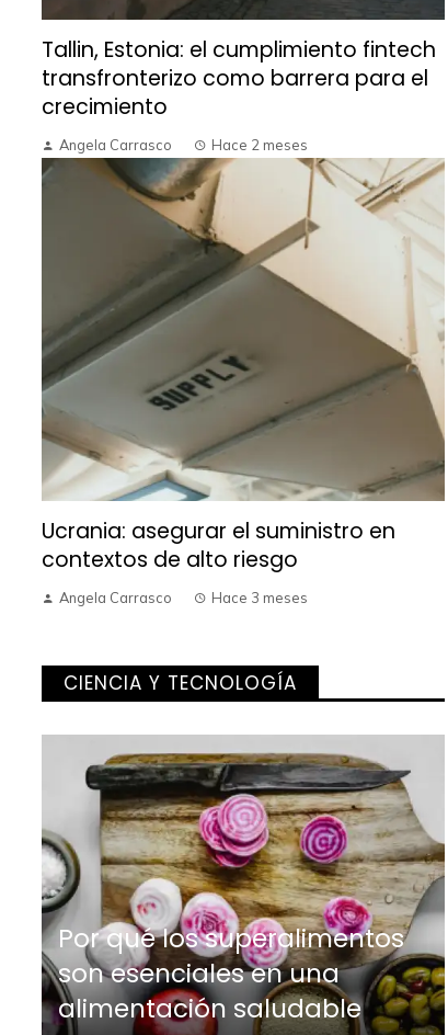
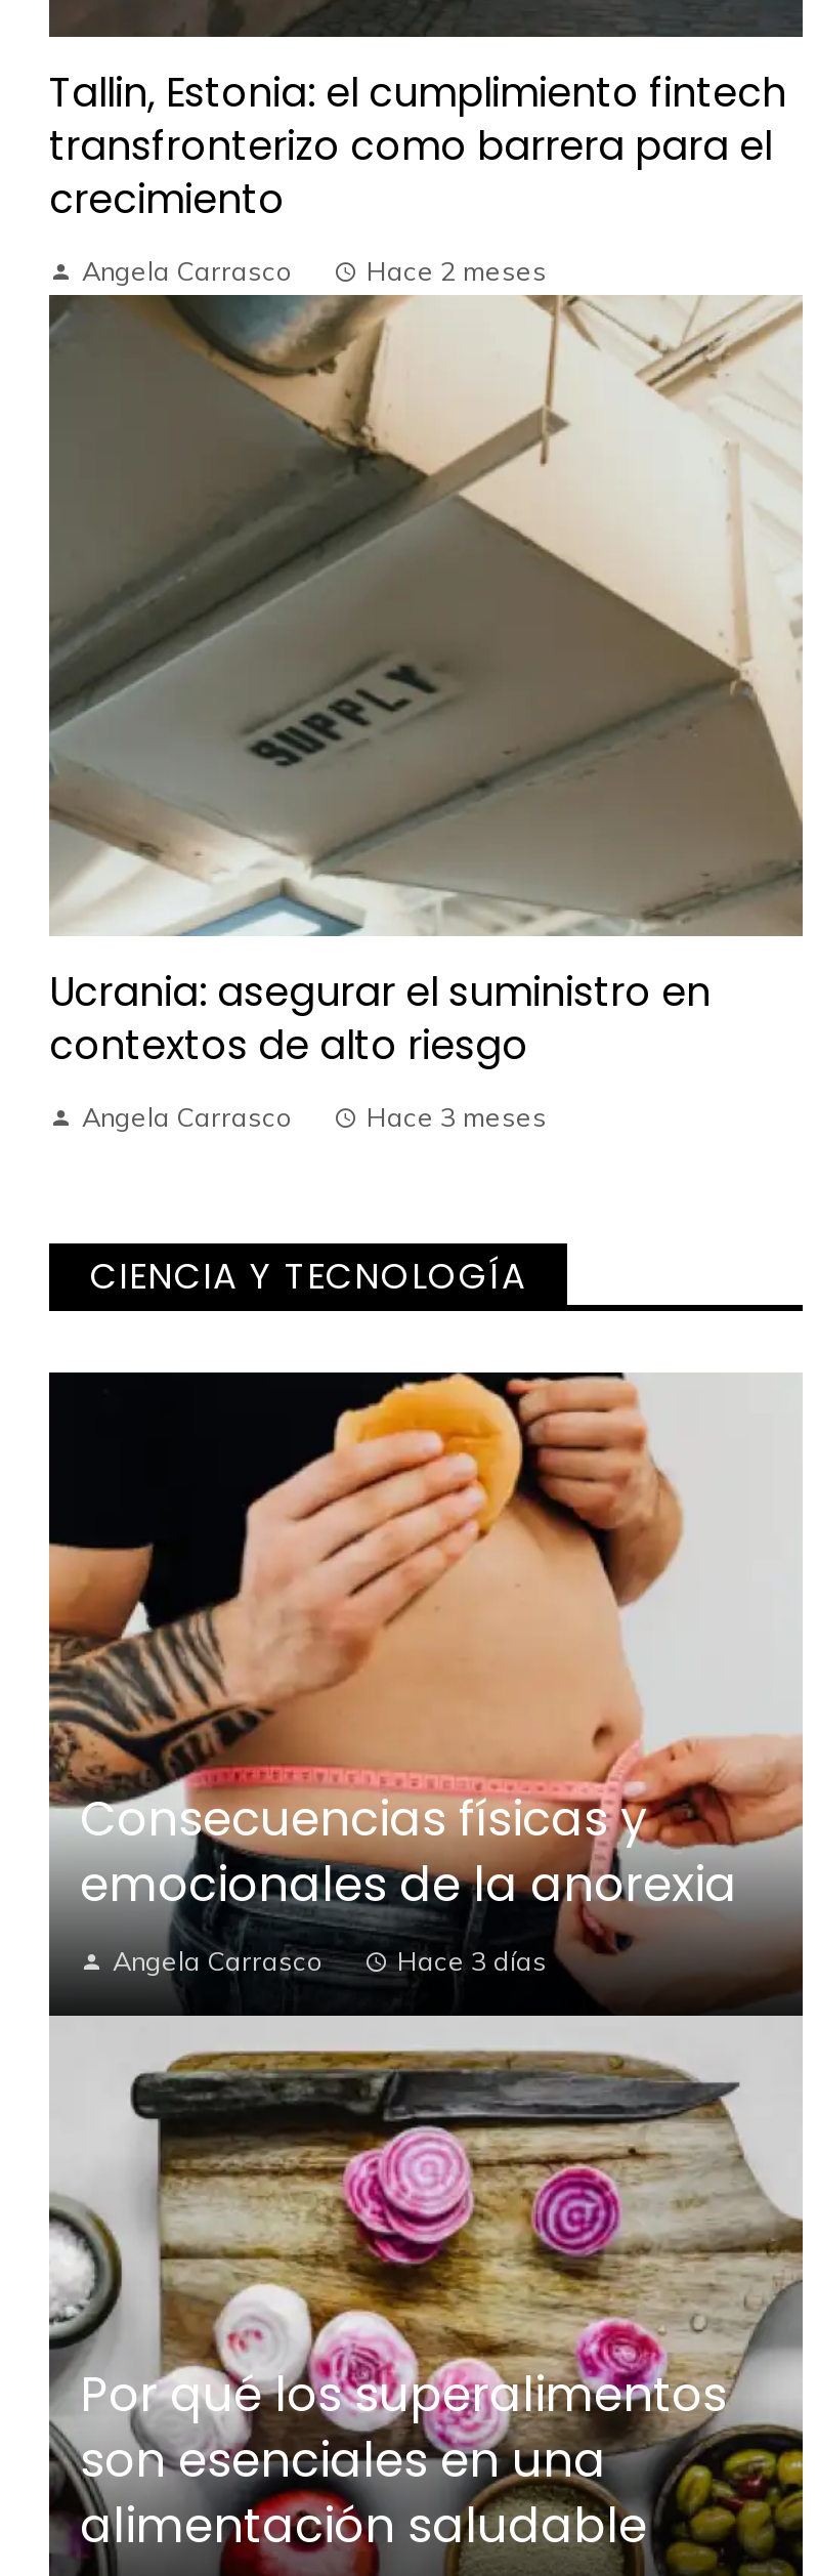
none -> [47,1373,803,2020] [image] | Consecuencias físicas y | emocionales de la anorexia | Angela Carrasco | Hace 3 días

